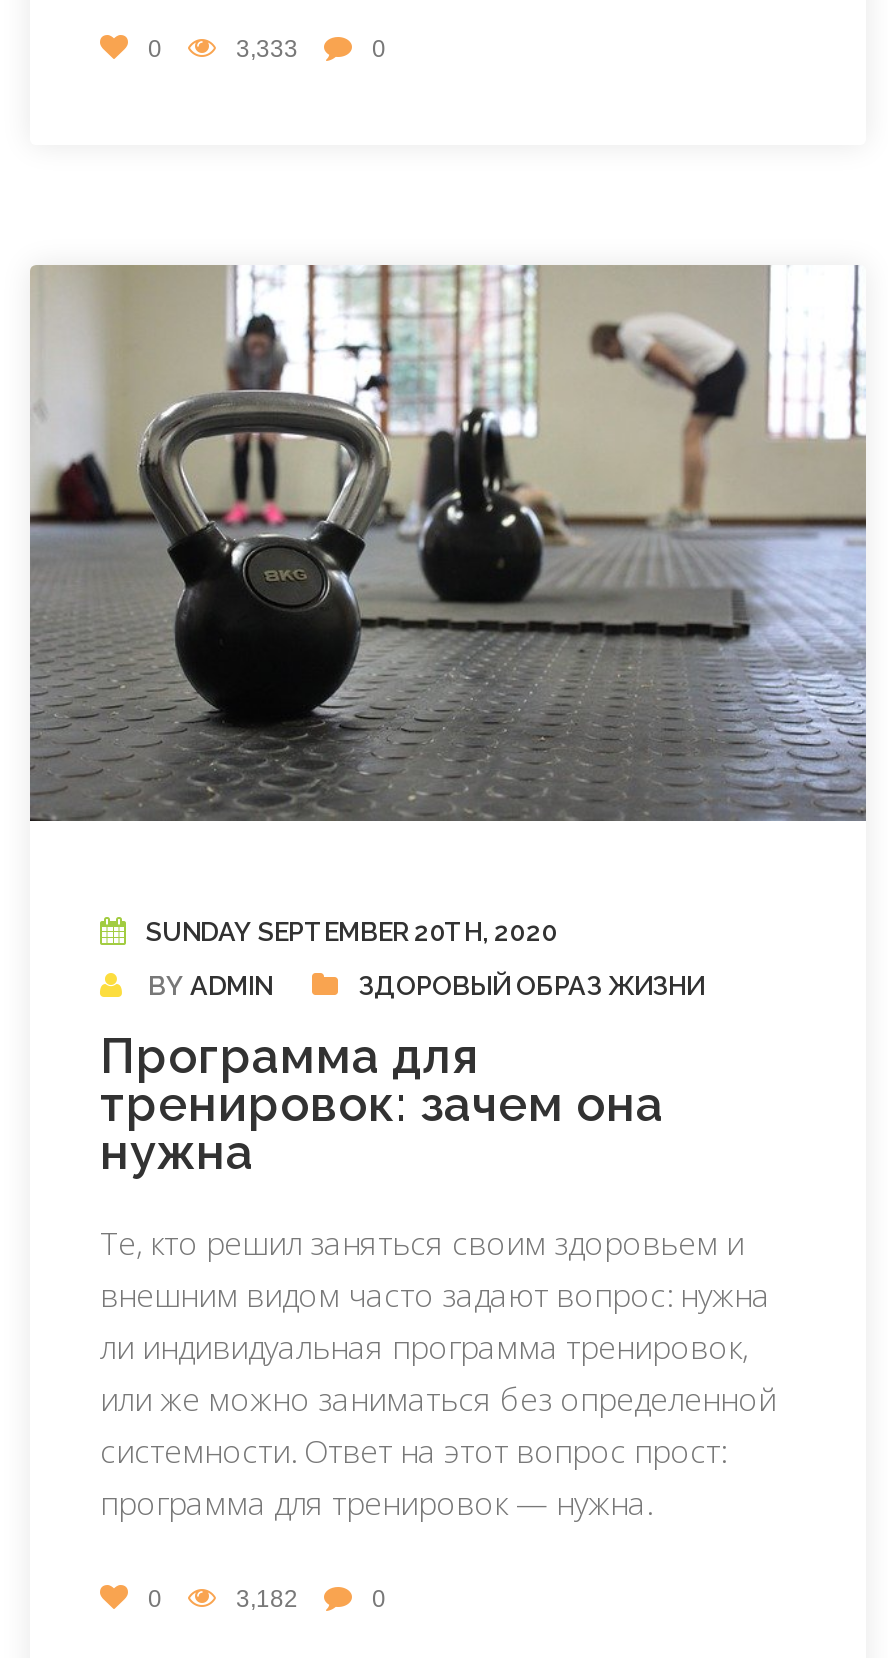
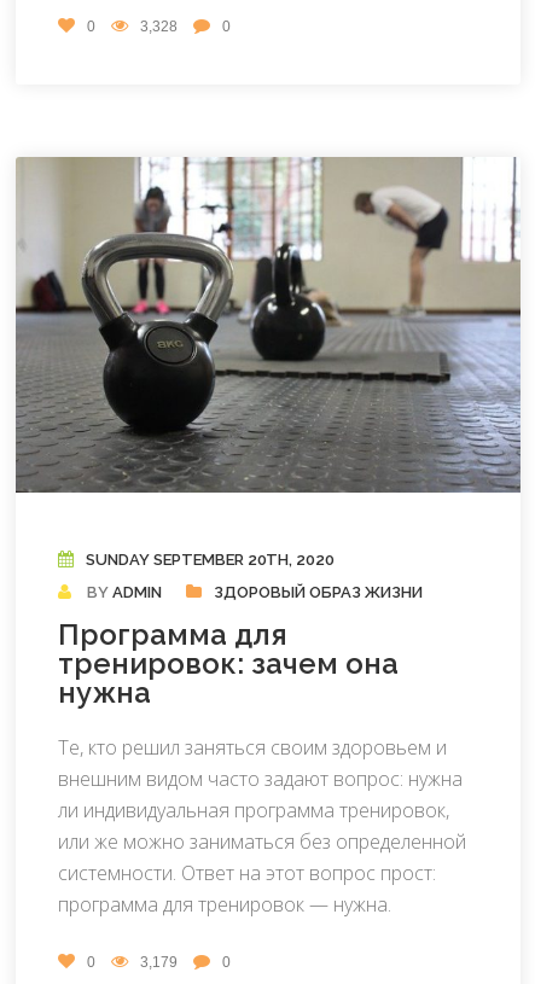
[236,34,298,62] 3,333 -> [140,18,178,35] 3,328
[236,1584,298,1612] 3,182 -> [140,954,178,971] 3,179

